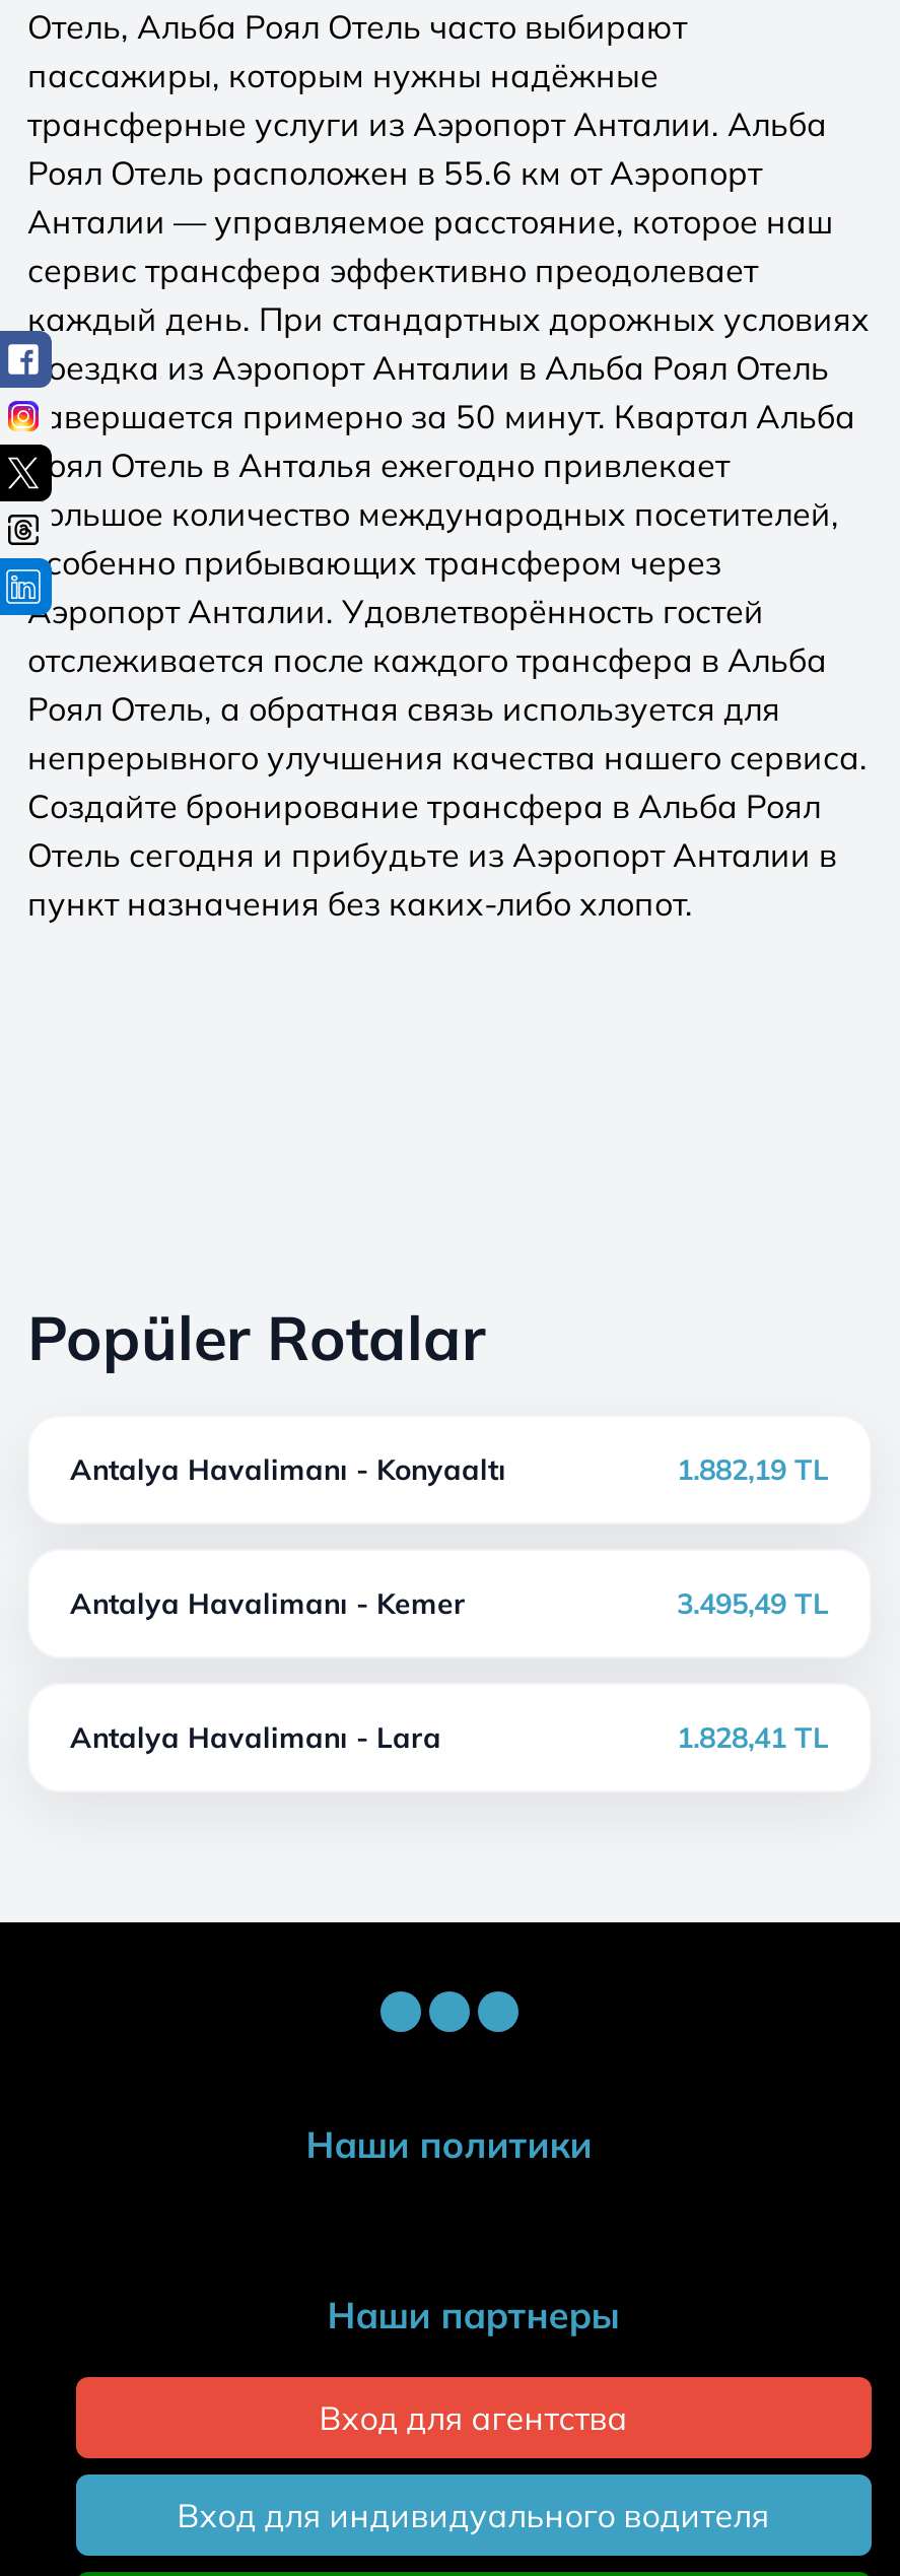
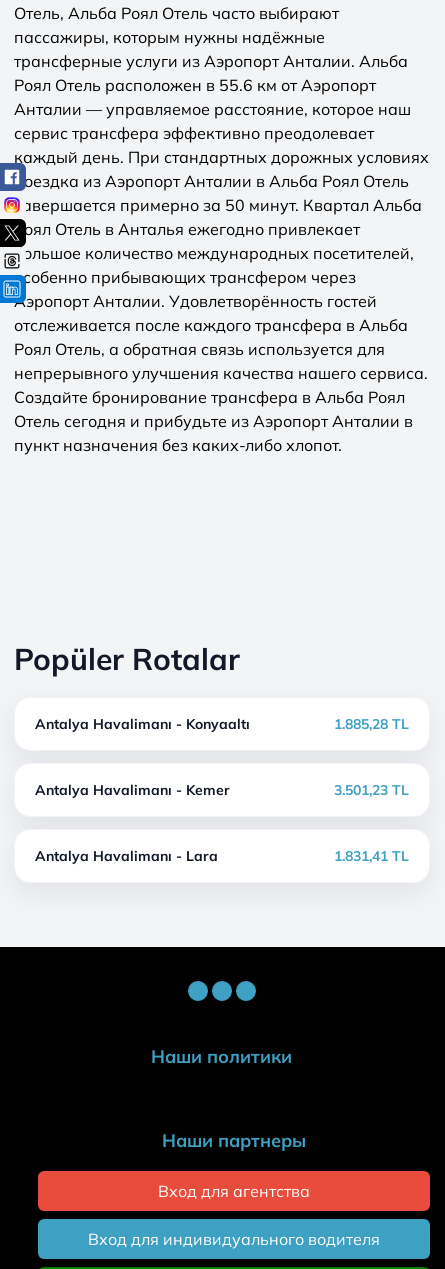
[677,1451,829,1488] 1.882,19 TL -> [334,715,409,733] 1.885,28 TL
[677,1585,829,1622] 3.495,49 TL -> [334,781,409,799] 3.501,23 TL
[677,1719,829,1756] 1.828,41 TL -> [334,847,409,865] 1.831,41 TL

